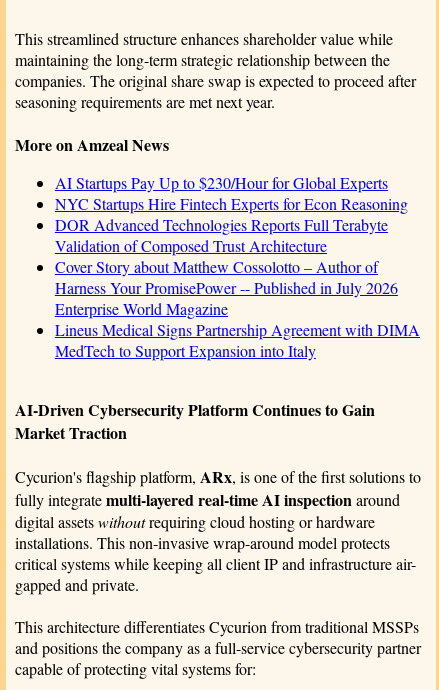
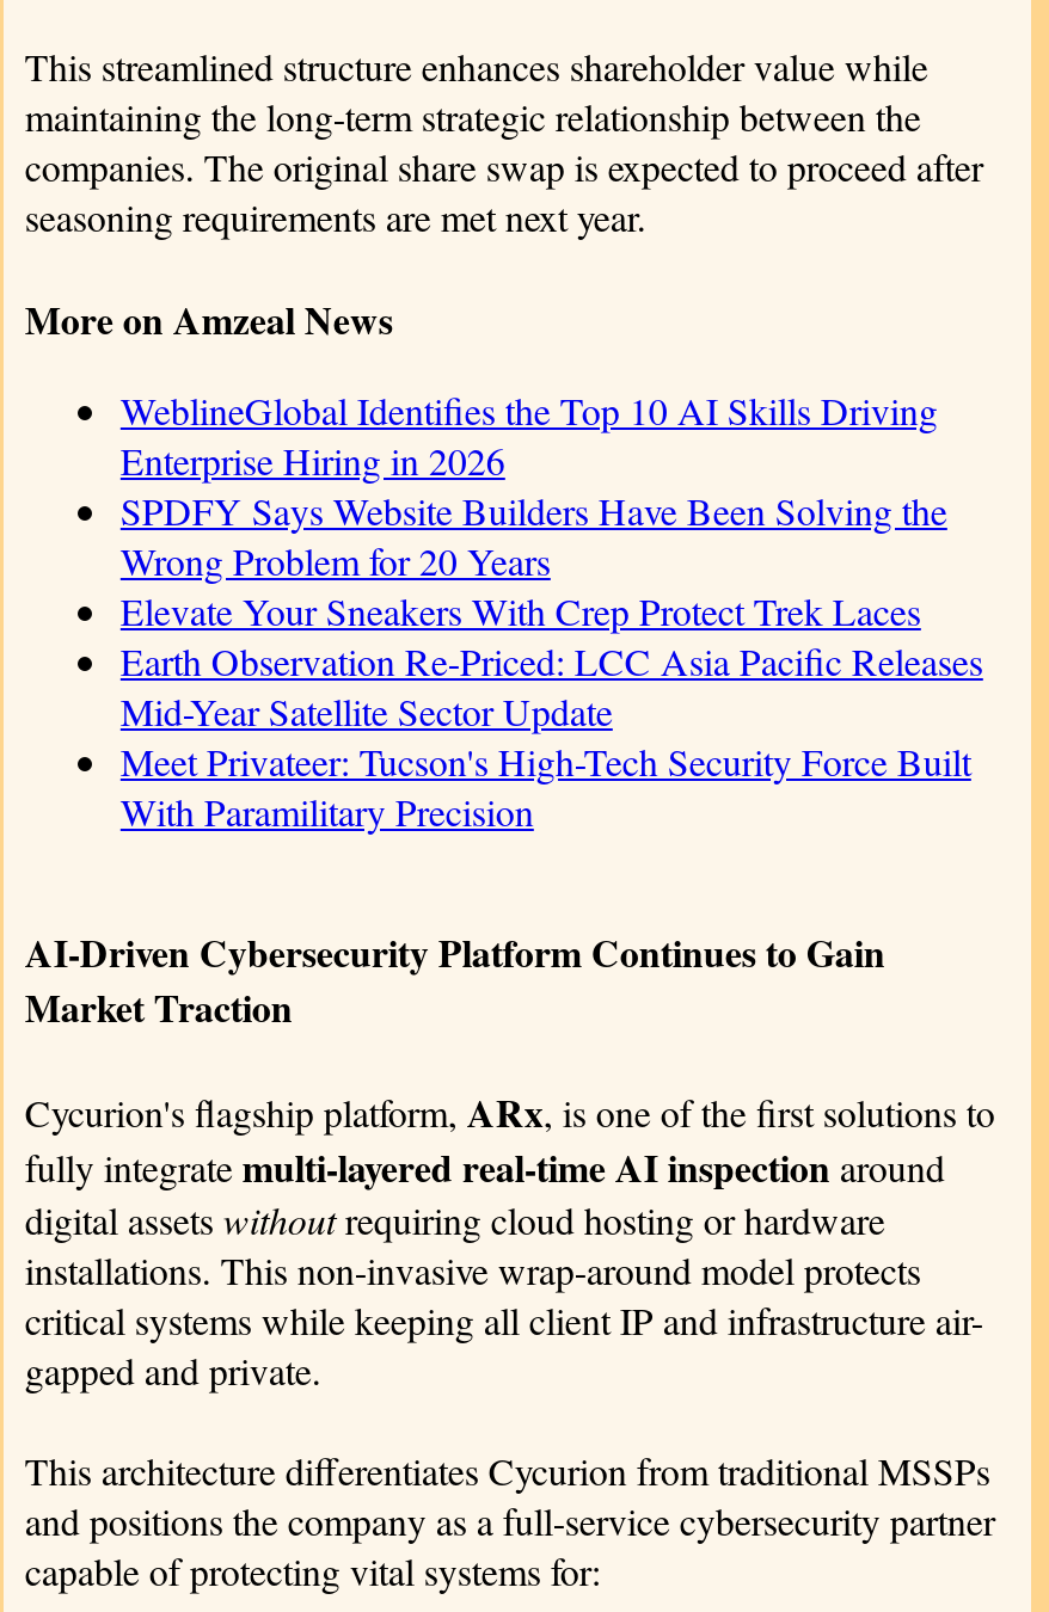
[55,172,420,361] AI Startups Pay Up to $230/Hour for Global Experts | NYC Startups Hire Fintech Experts for Econ Reasoning | DOR Advanced Technologies Reports Full Terabyte | Validation of Composed Trust Architecture | Cover Story about Matthew Cossolotto – Author of | Harness Your PromisePower -- Published in July 2026 | Enterprise World Magazine | Lineus Medical Signs Partnership Agreement with DIMA | MedTech to Support Expansion into Italy -> [120,385,983,836] WeblineGlobal Identifies the Top 10 AI Skills Driving | Enterprise Hiring in 2026 | SPDFY Says Website Builders Have Been Solving the | Wrong Problem for 20 Years | Elevate Your Sneakers With Crep Protect Trek Laces | Earth Observation Re-Priced: LCC Asia Pacific Releases | Mid-Year Satellite Sector Update | Meet Privateer: Tucson's High-Tech Security Force Built | With Paramilitary Precision

